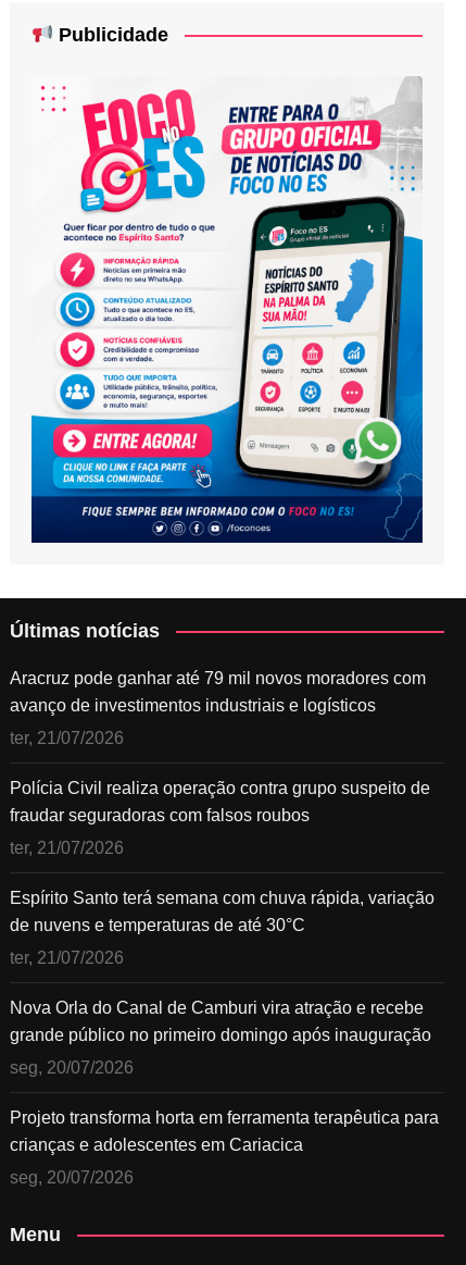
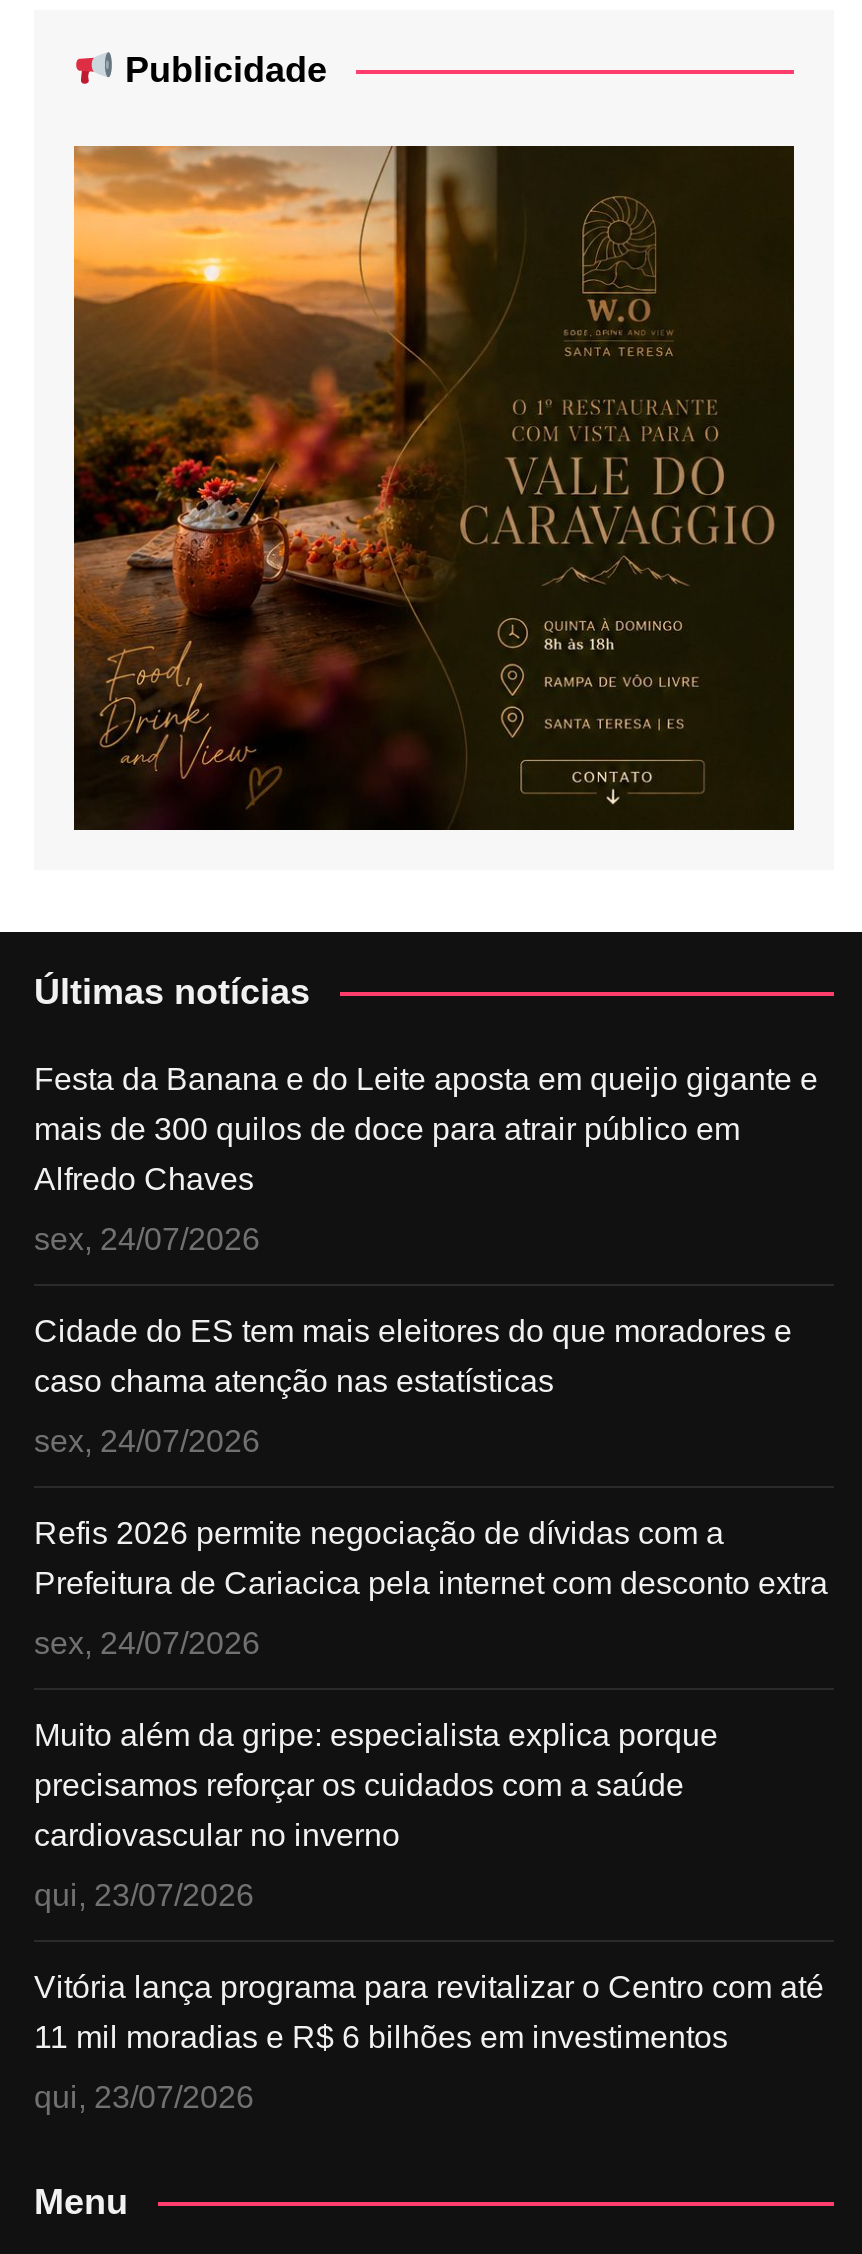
[30,76,424,544] [image] -> [72,143,796,831] [image]
moved [10,620,160,641] -> [34,972,310,1012]: Últimas notícias
[10,669,439,1186] Aracruz pode ganhar até 79 mil novos moradores com | avanço de investimentos industriais e logísticos | ter, 21/07/2026 | Polícia Civil realiza operação contra grupo suspeito de | fraudar seguradoras com falsos roubos | ter, 21/07/2026 | Espírito Santo terá semana com chuva rápida, variação | de nuvens e temperaturas de até 30°C | ter, 21/07/2026 | Nova Orla do Canal de Camburi vira atração e recebe | grande público no primeiro domingo após inauguração | seg, 20/07/2026 | Projeto transforma horta em ferramenta terapêutica para | crianças e adolescentes em Cariacica | seg, 20/07/2026 -> [34,1062,828,2114] Festa da Banana e do Leite aposta em queijo gigante e | mais de 300 quilos de doce para atrair público em | Alfredo Chaves | sex, 24/07/2026 | Cidade do ES tem mais eleitores do que moradores e | caso chama atenção nas estatísticas | sex, 24/07/2026 | Refis 2026 permite negociação de dívidas com a | Prefeitura de Cariacica pela internet com desconto extra | sex, 24/07/2026 | Muito além da gripe: especialista explica porque | precisamos reforçar os cuidados com a saúde | cardiovascular no inverno | qui, 23/07/2026 | Vitória lança programa para revitalizar o Centro com até | 11 mil moradias e R$ 6 bilhões em investimentos | qui, 23/07/2026

